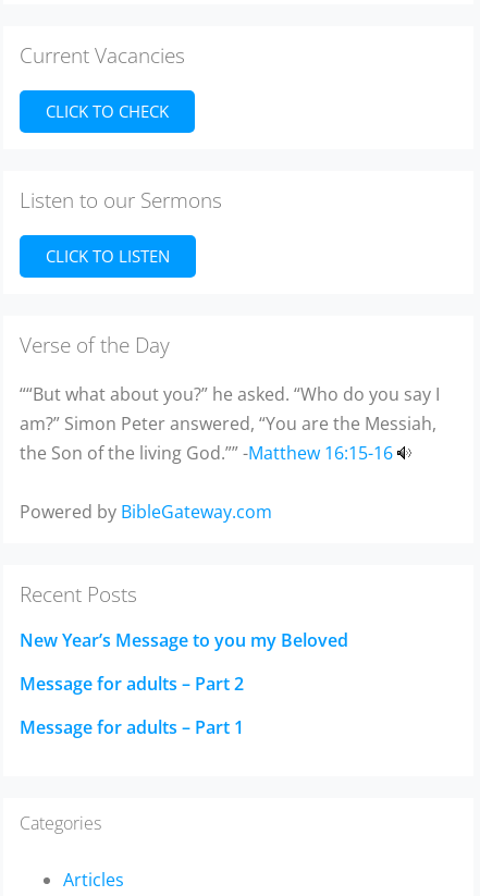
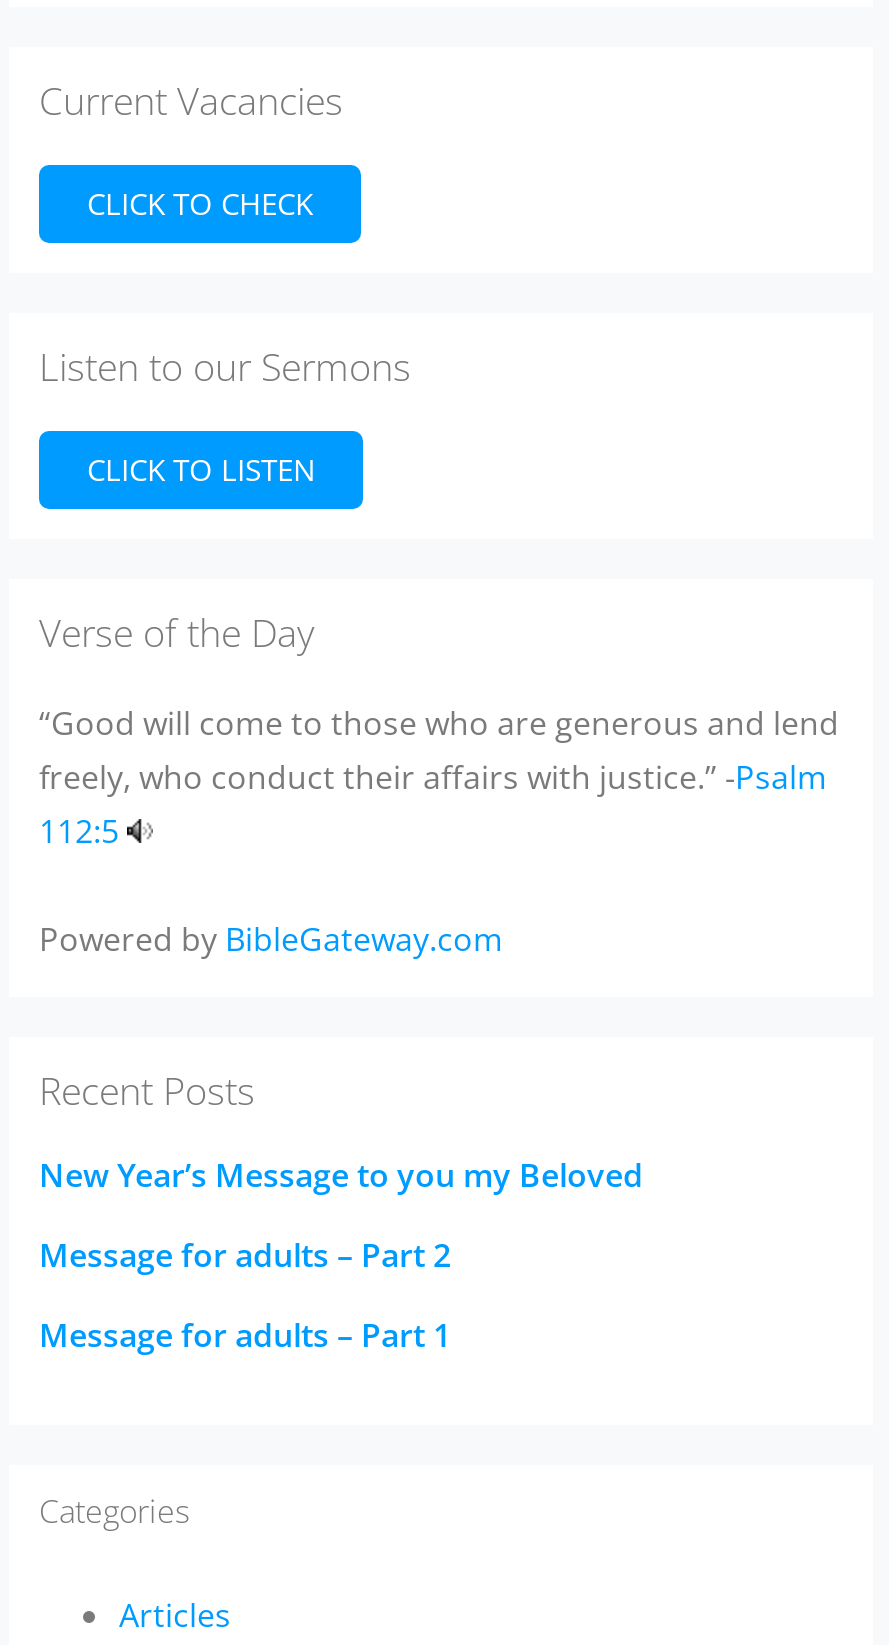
[20,382,440,464] ““But what about you?” he asked. “Who do you say I | am?” Simon Peter answered, “You are the Messiah, | the Son of the living God.”” - Matthew 16:15-16 -> [39,700,839,852] “Good will come to those who are generous and lend | freely, who conduct their affairs with justice.” - Psalm | 112:5

